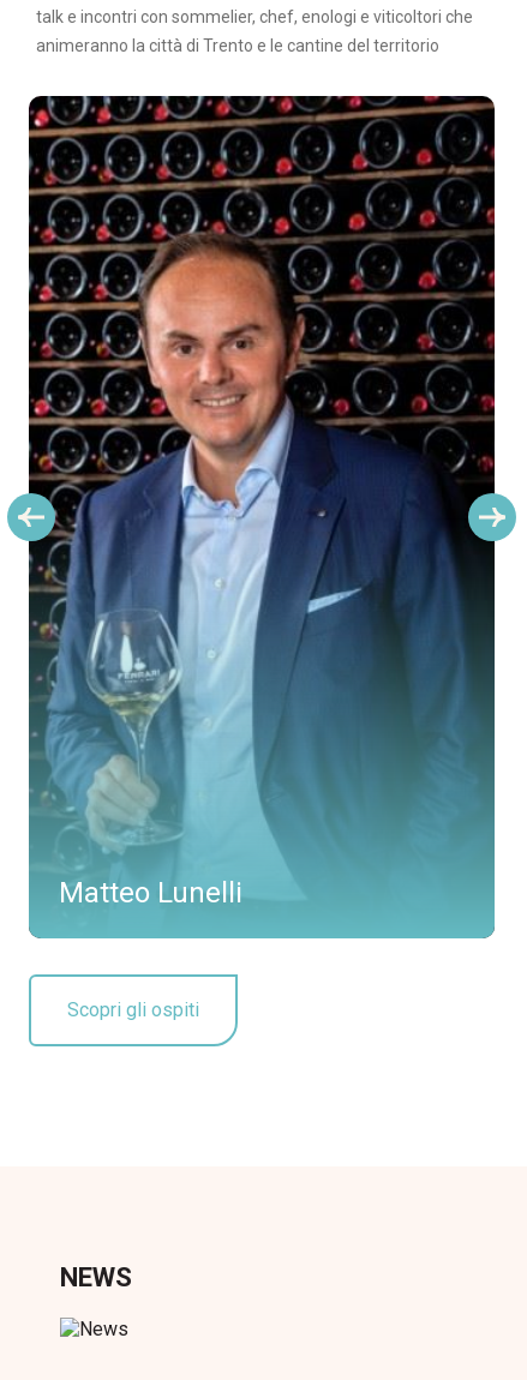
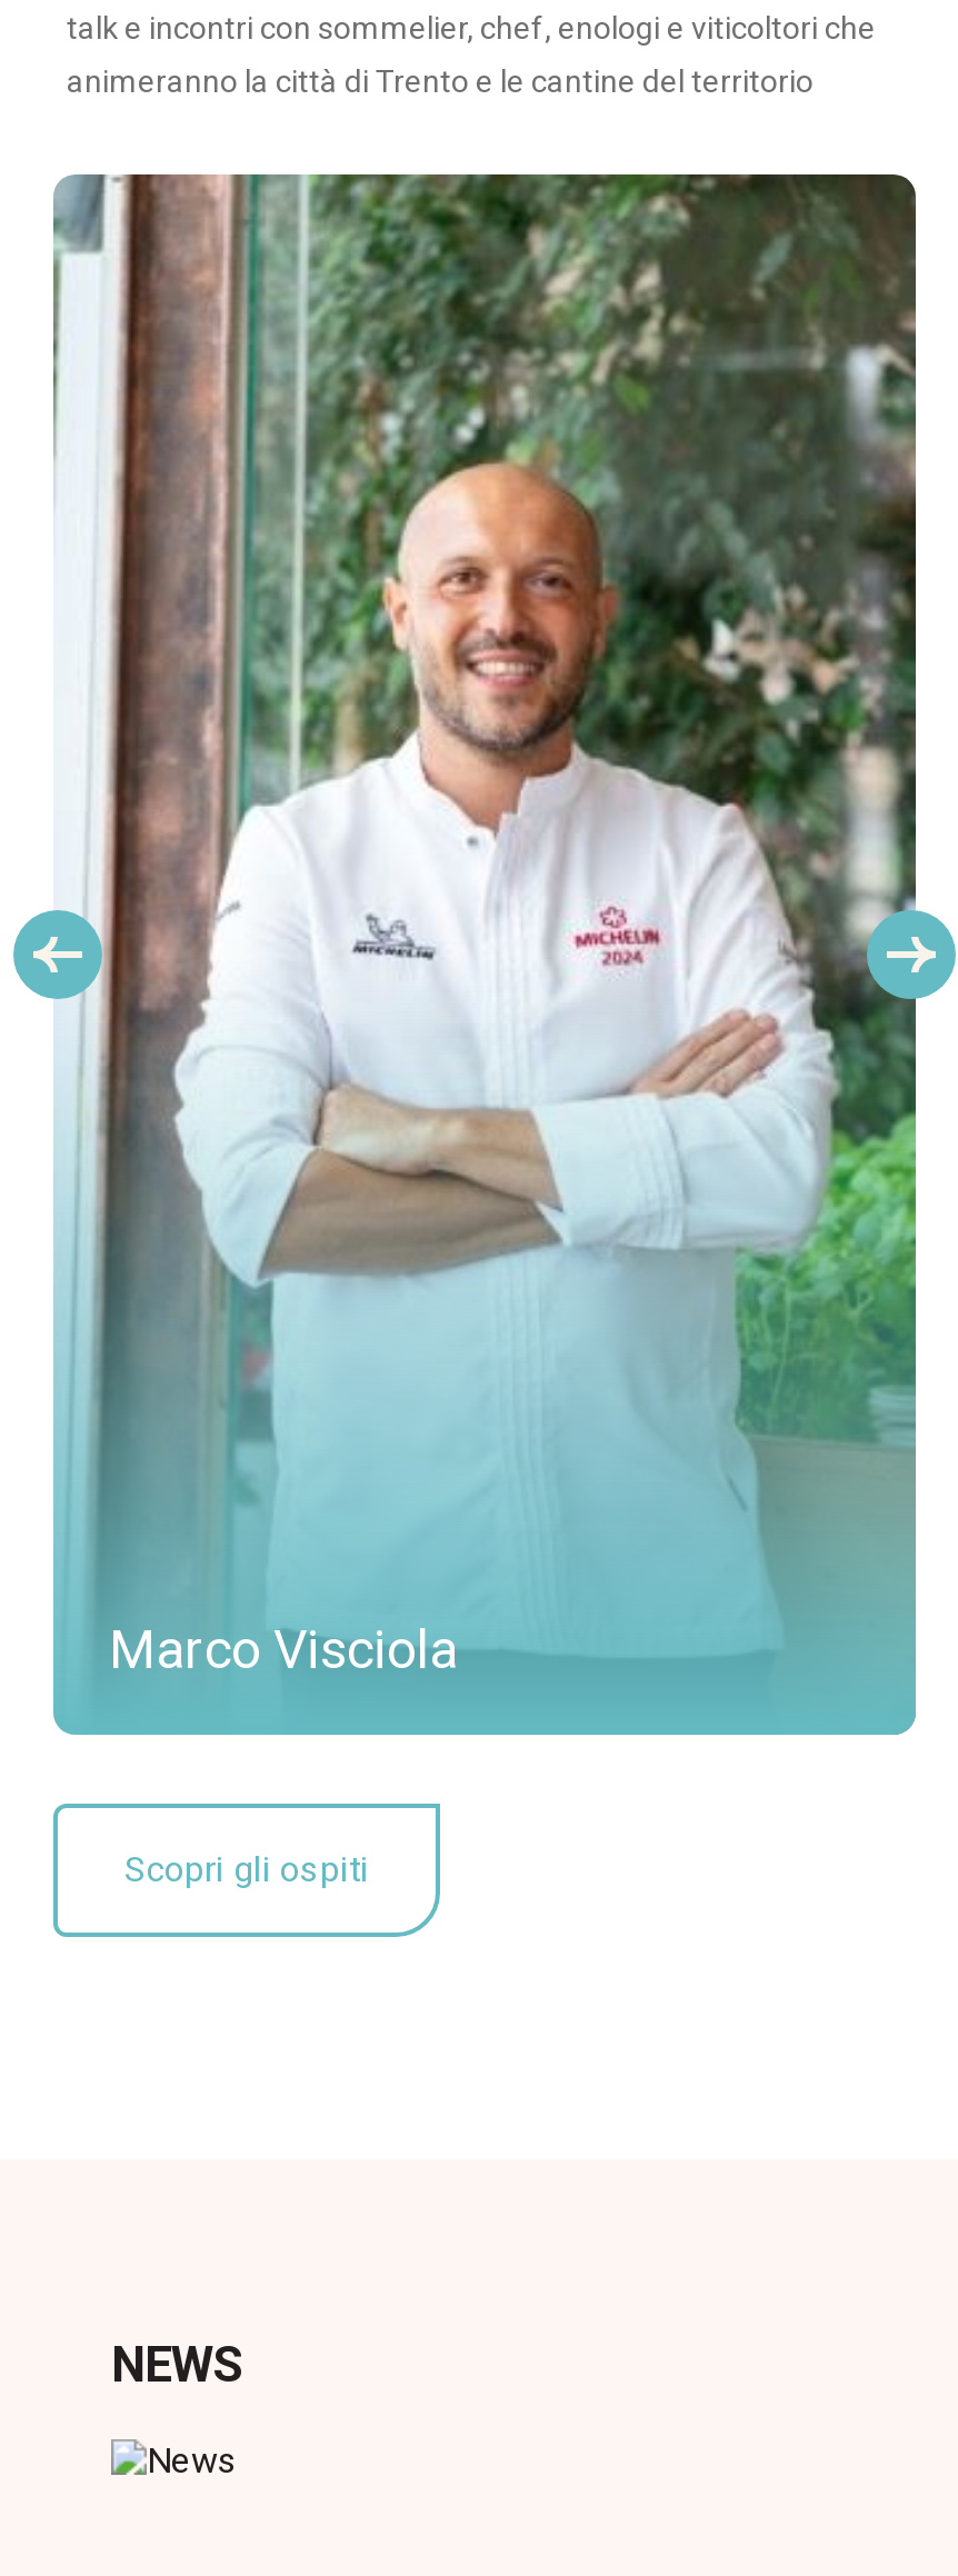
[28,95,496,909] [image] | Matteo Lunelli -> [51,172,918,1681] [image] | Marco Visciola

